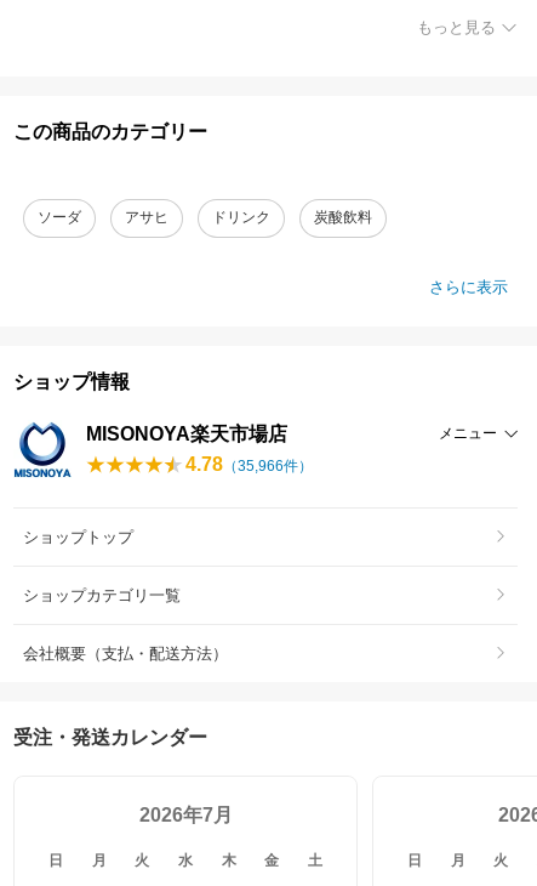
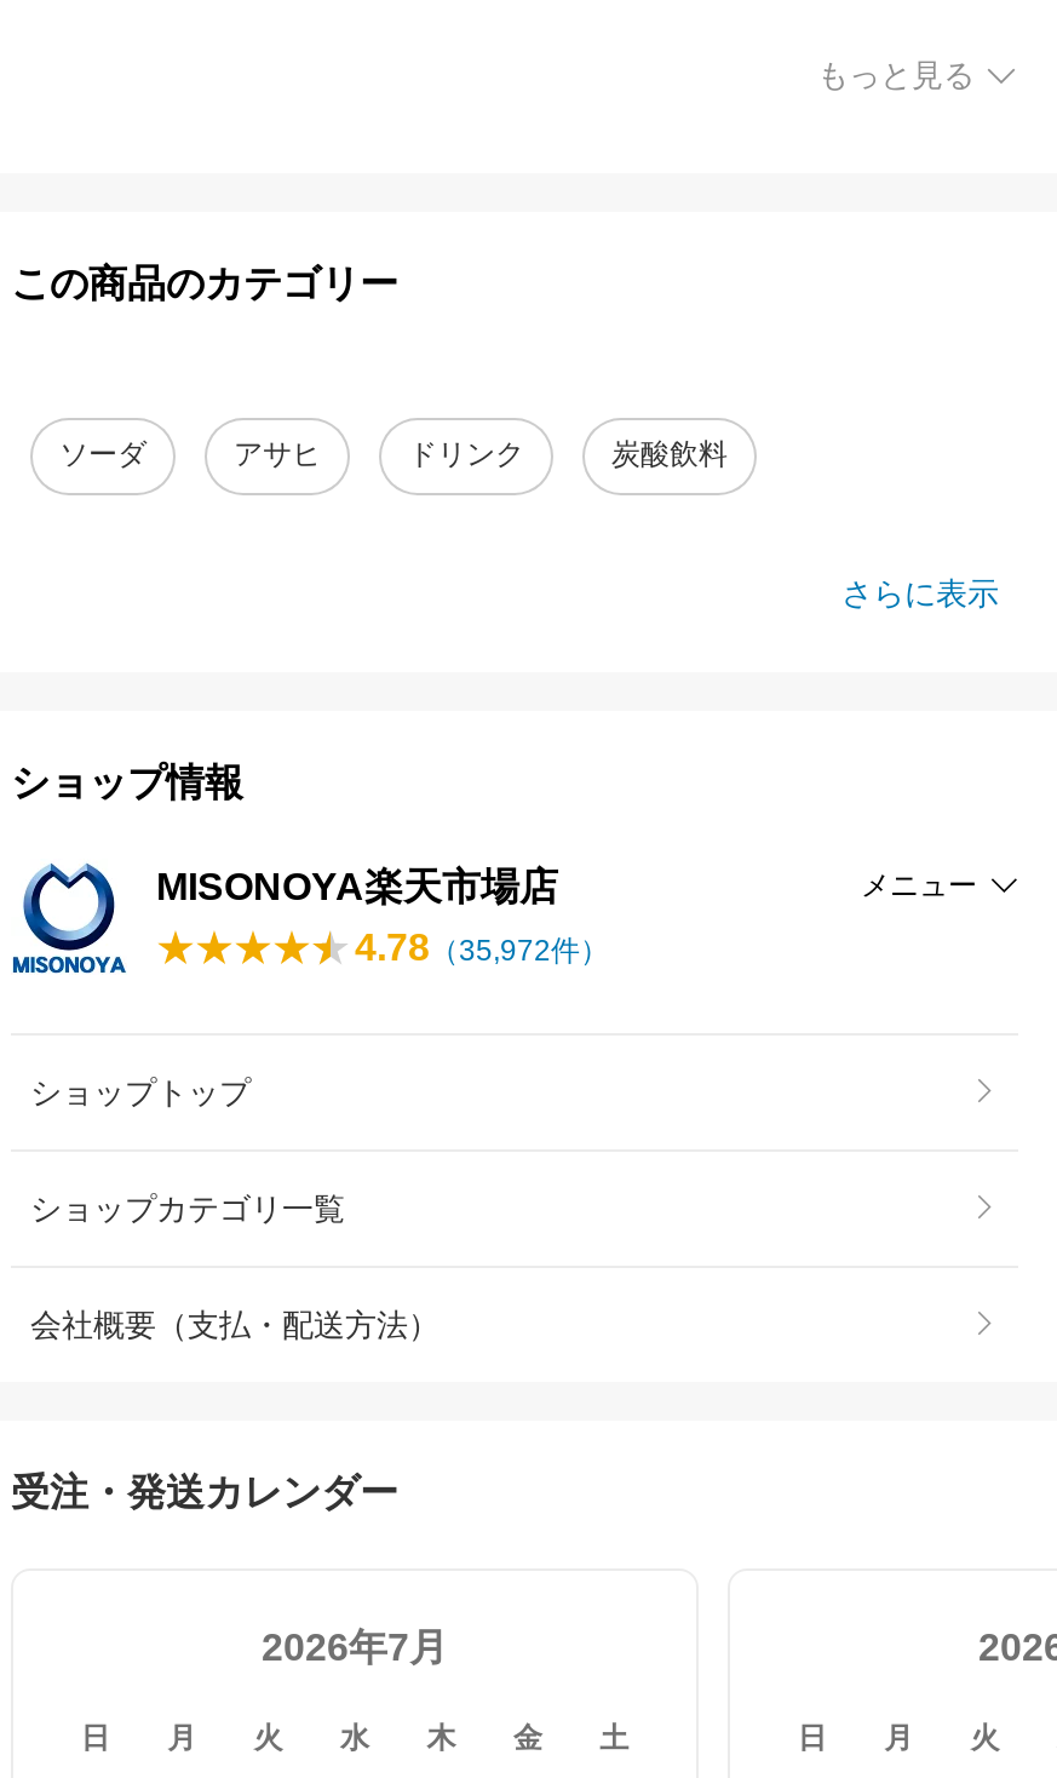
[185,454,313,474] 4.78（35,966件） -> [355,926,609,967] 4.78（35,972件）

